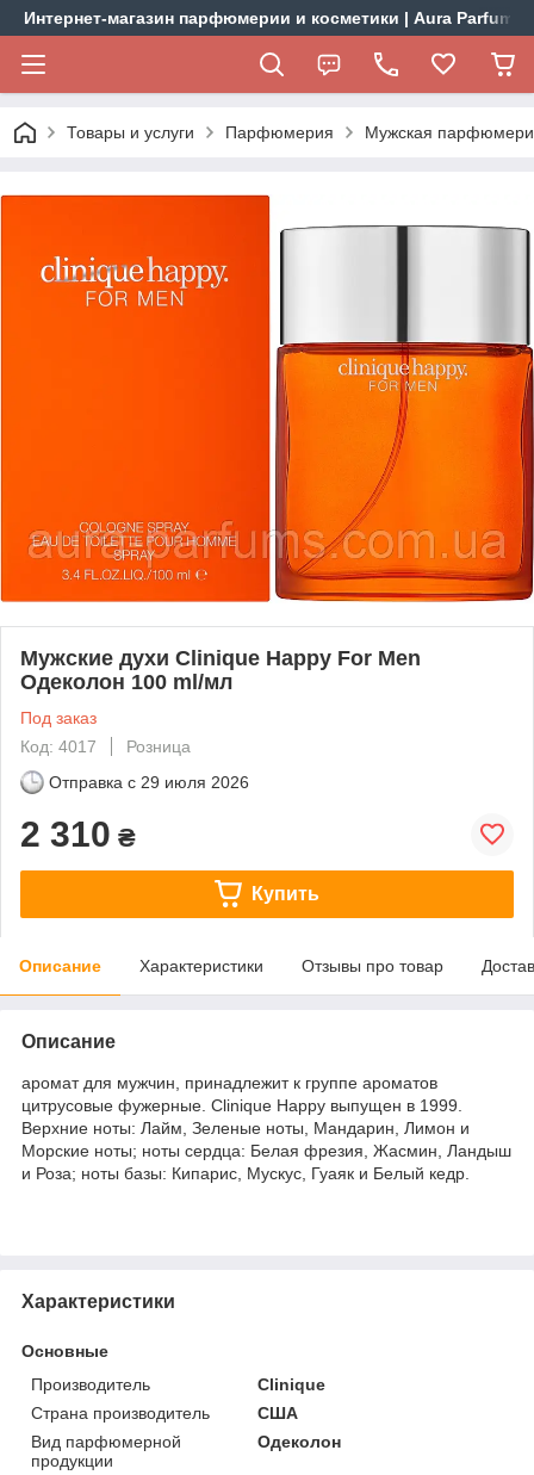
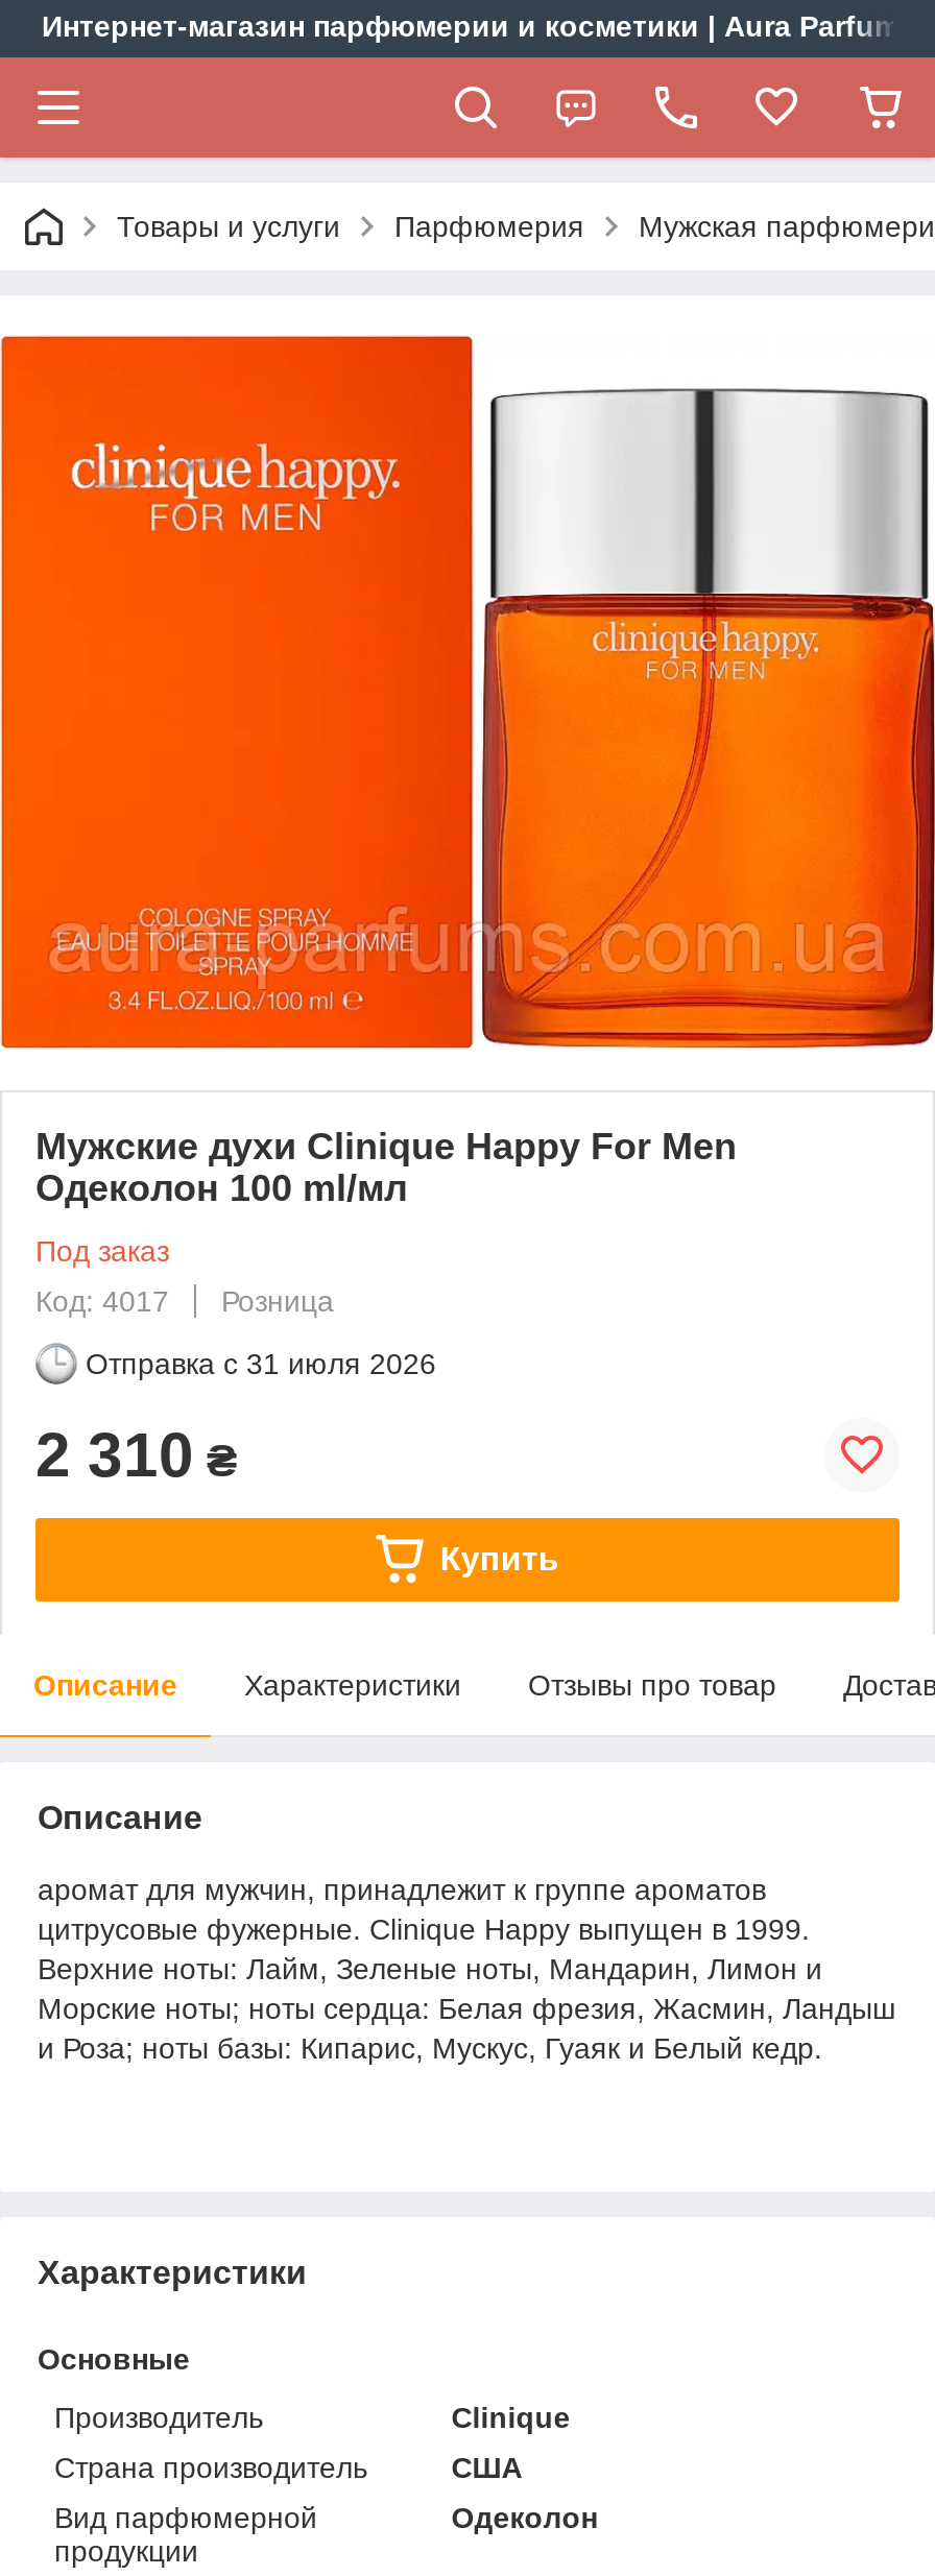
[49,772,249,792] Отправка с 29 июля 2026 -> [86,1347,436,1380] Отправка с 31 июля 2026

